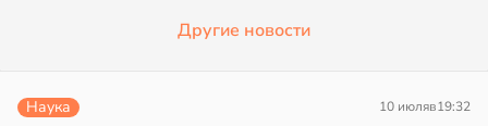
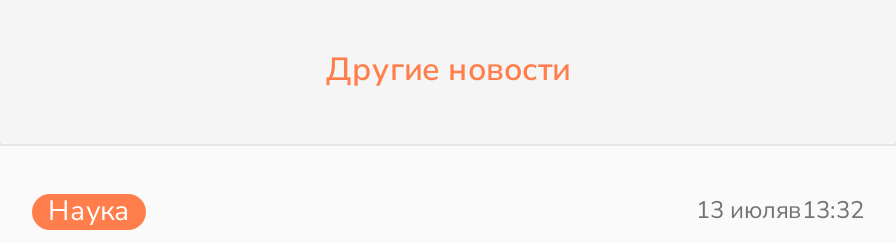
[379,98,471,115] 10 июляв19:32 -> [696,194,864,226] 13 июляв13:32

